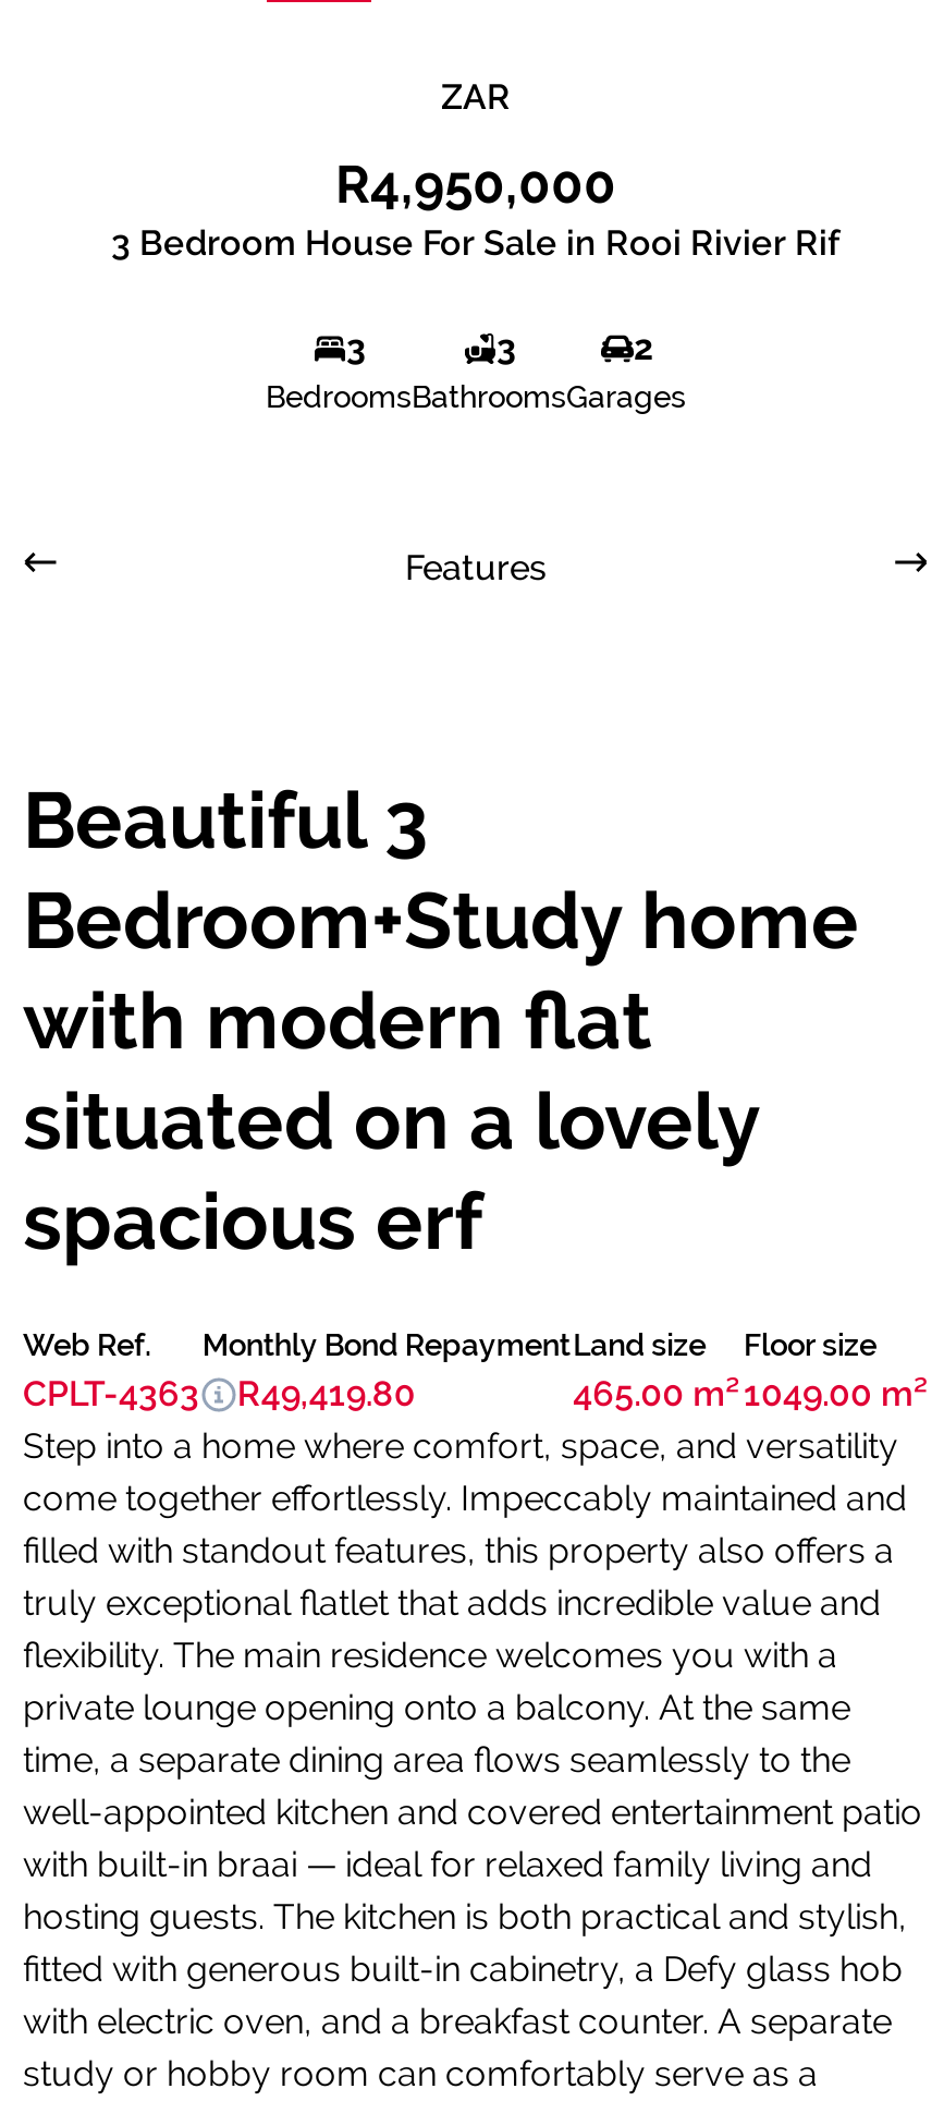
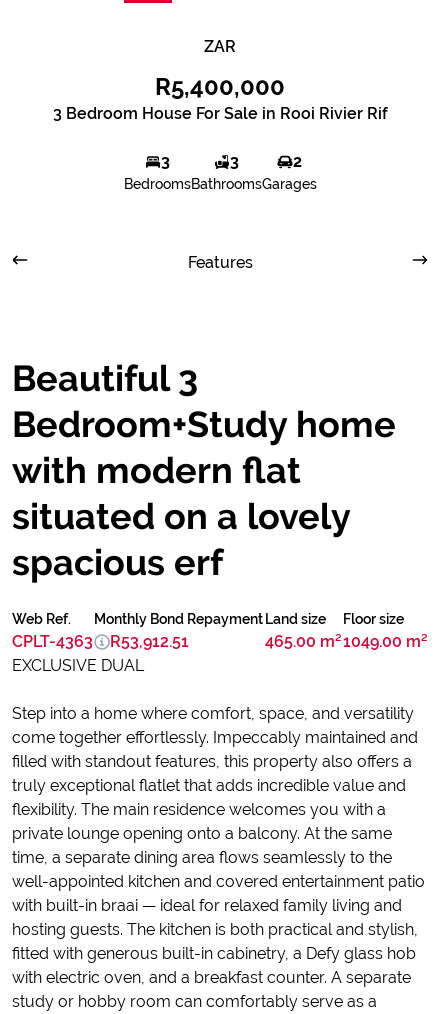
[335,153,616,216] R4,950,000 -> [155,72,285,101] R5,400,000
[237,1373,415,1414] R49,419.80 -> [12,632,189,675] R53,912.51 | EXCLUSIVE DUAL

